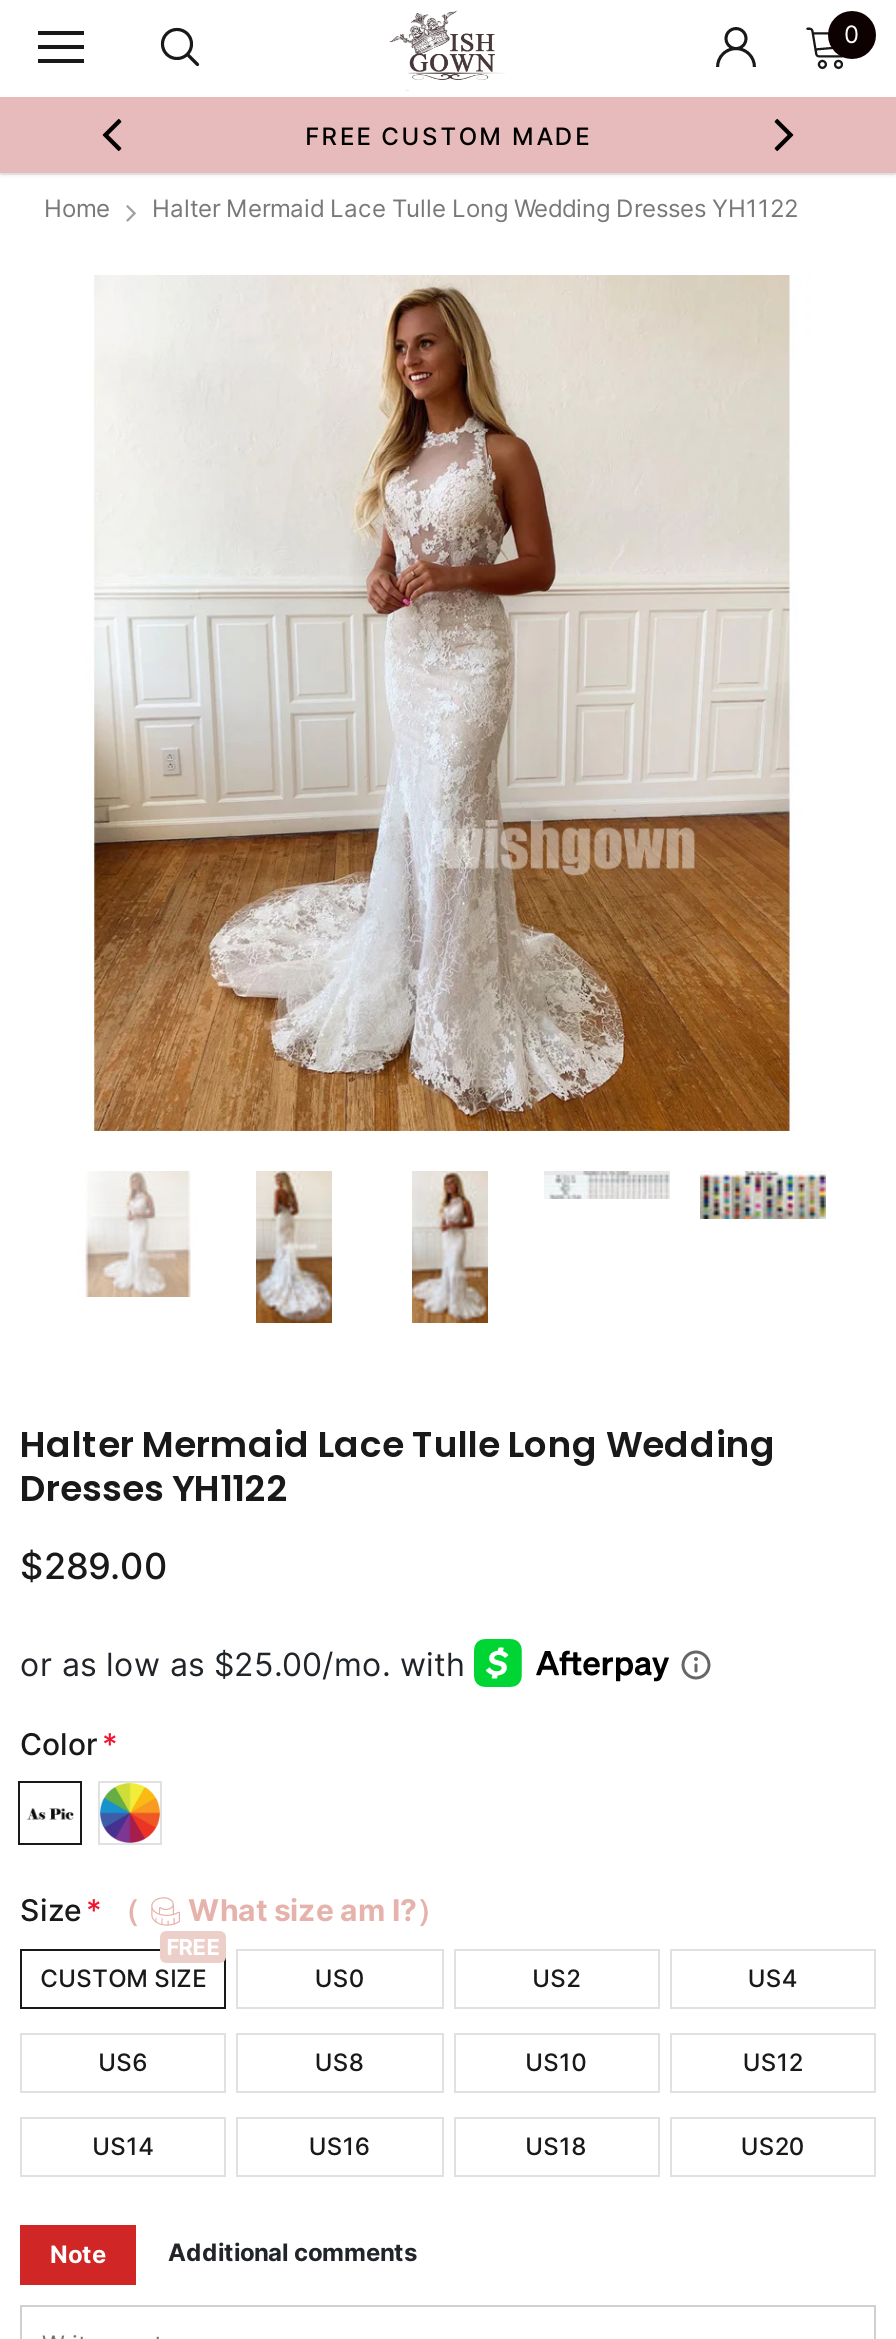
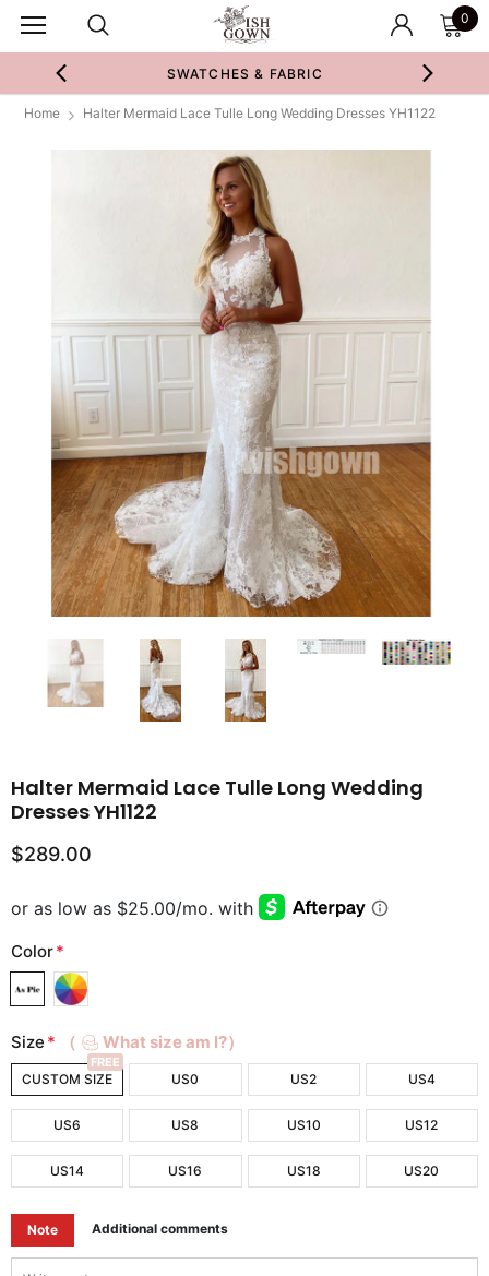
[305,121,592,151] FREE CUSTOM MADE -> [166,65,323,82] SWATCHES & FABRIC

